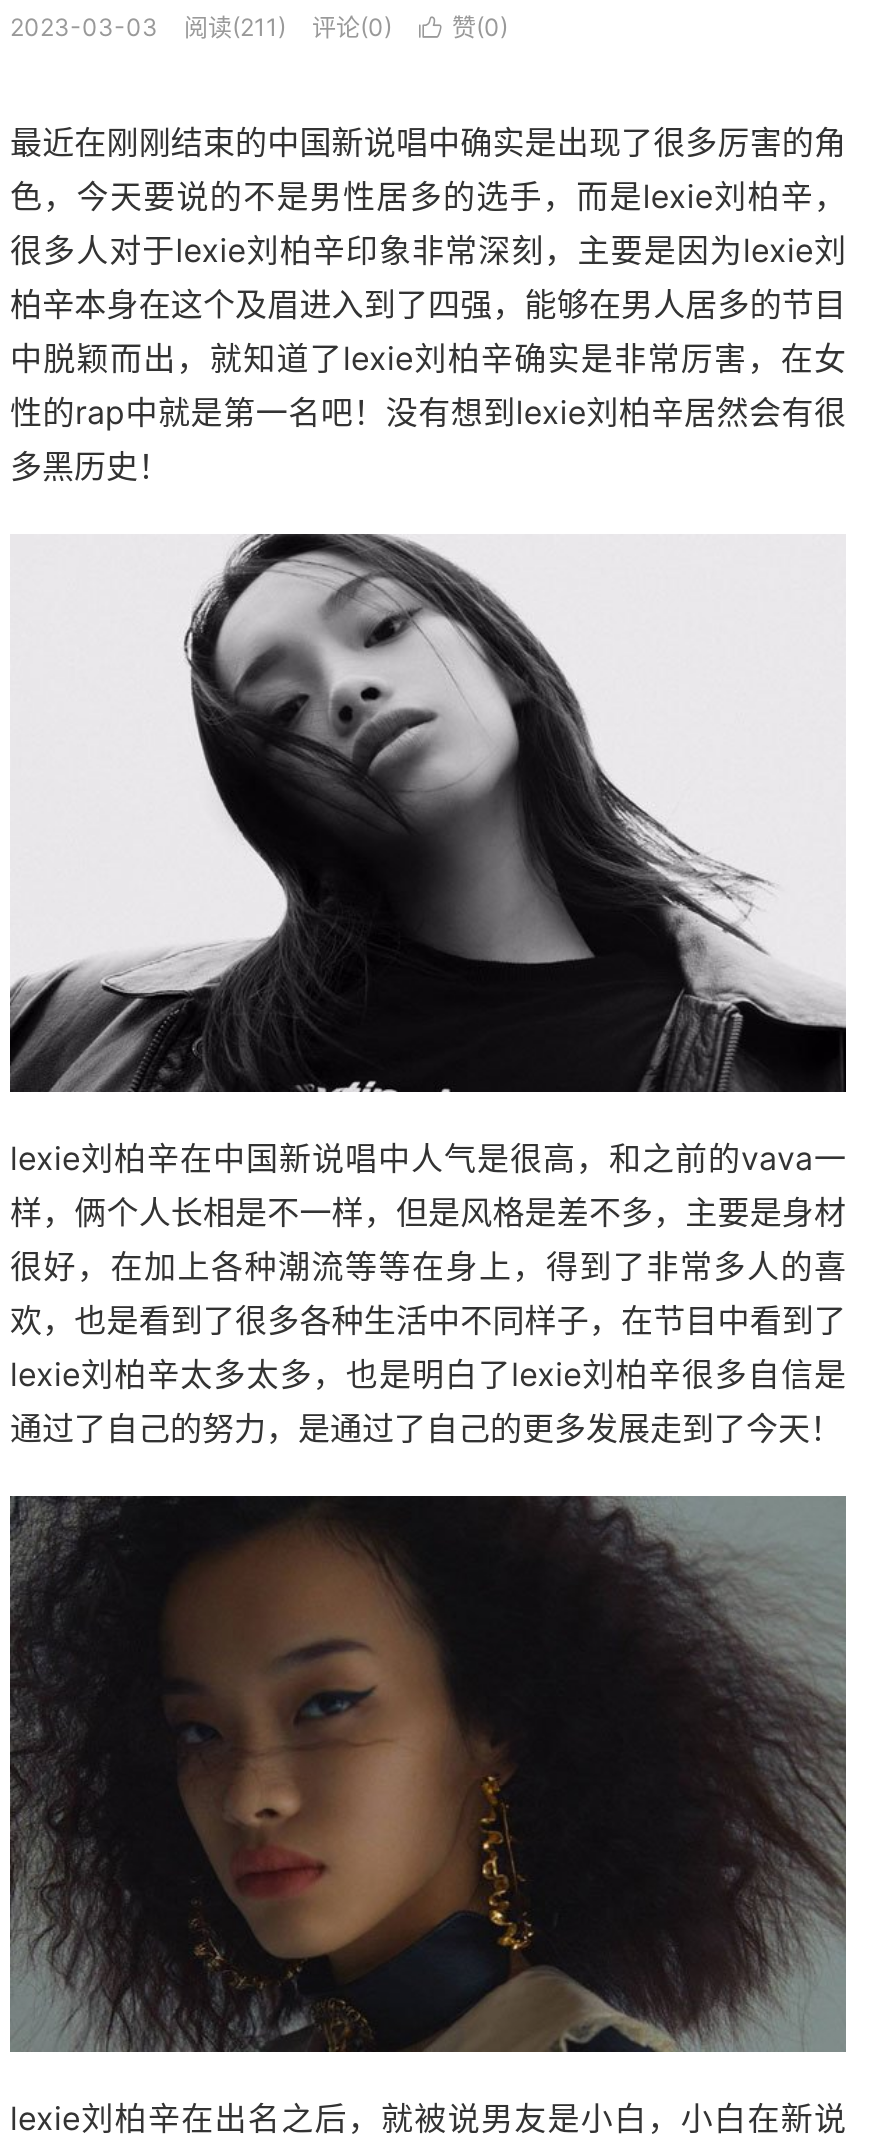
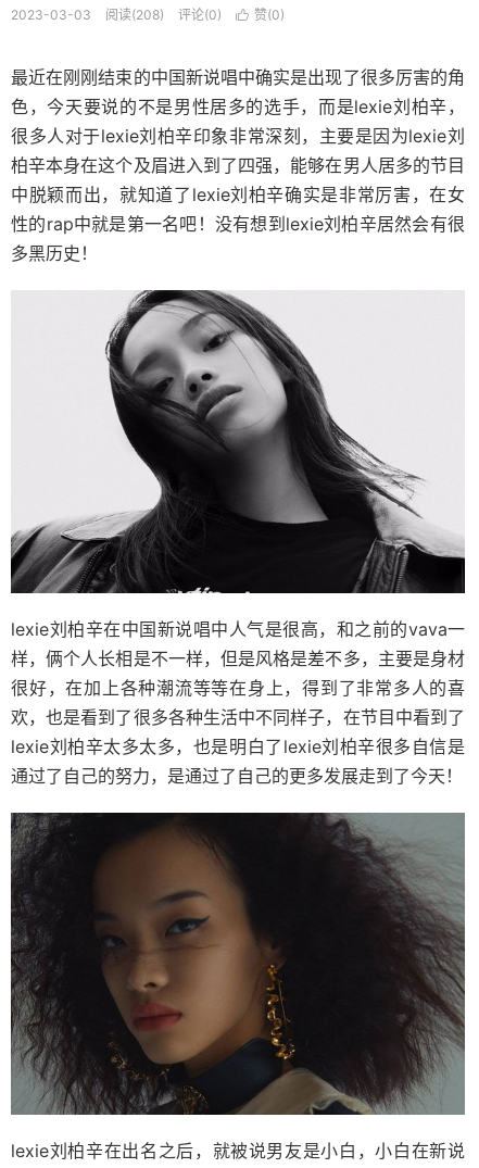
[184,12,286,42] 阅读(211) -> [105,7,164,23] 阅读(208)

